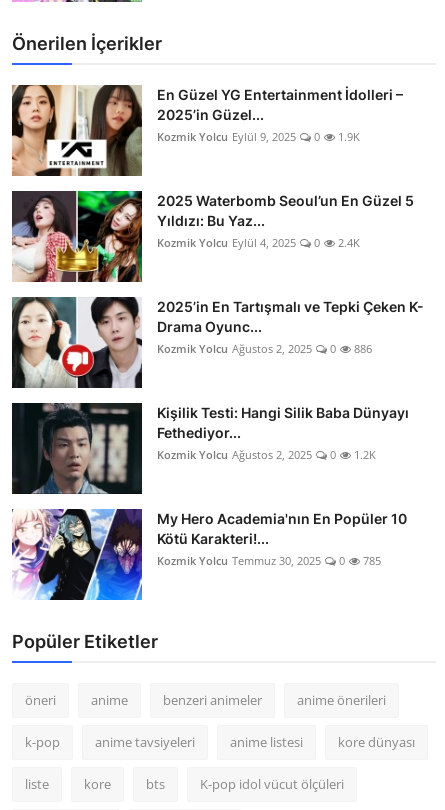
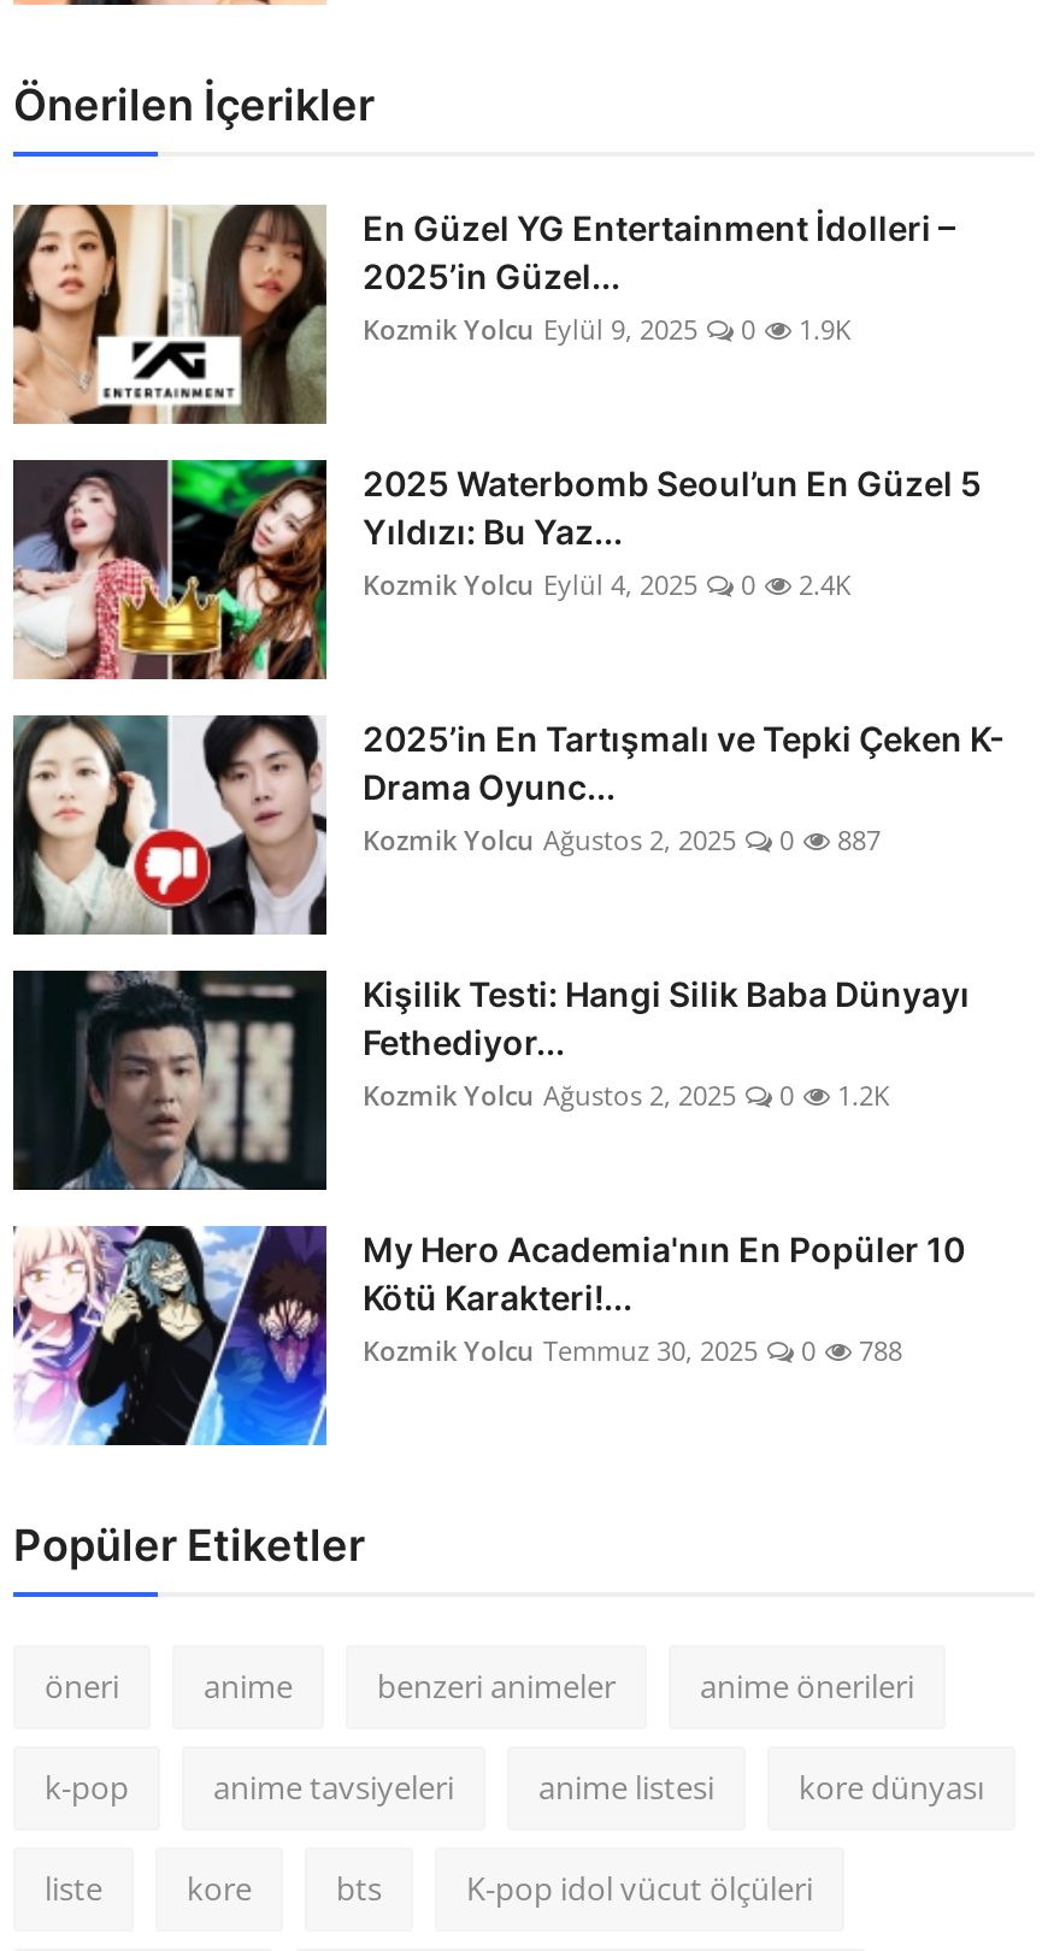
[157,341,372,356] Kozmik Yolcu Ağustos 2, 2025 0 886 -> [363,823,881,859] Kozmik Yolcu Ağustos 2, 2025 0 887
[157,553,381,568] Kozmik Yolcu Temmuz 30, 2025 0 785 -> [363,1333,902,1369] Kozmik Yolcu Temmuz 30, 2025 0 788

